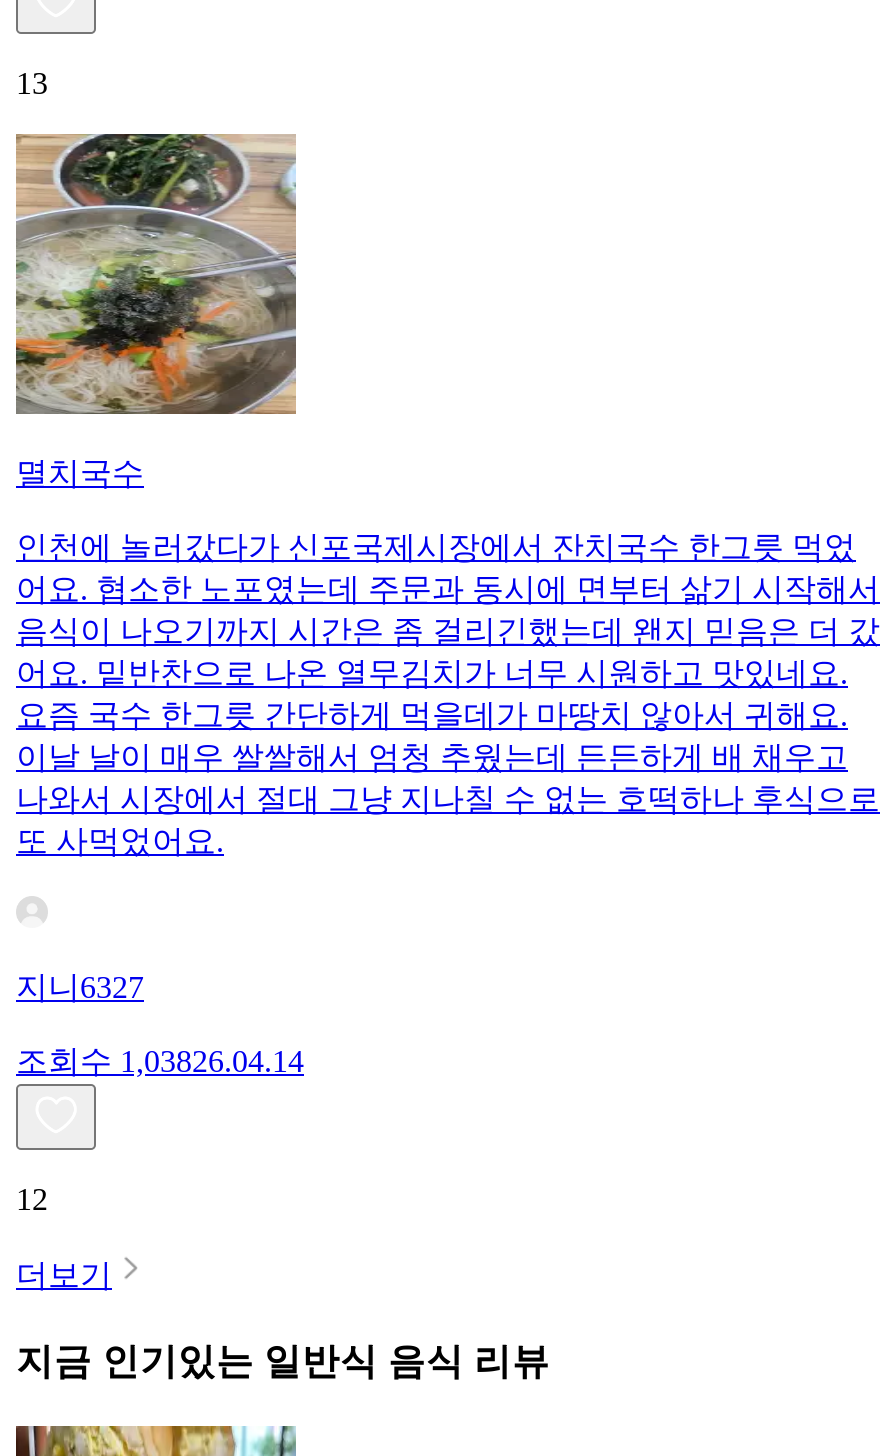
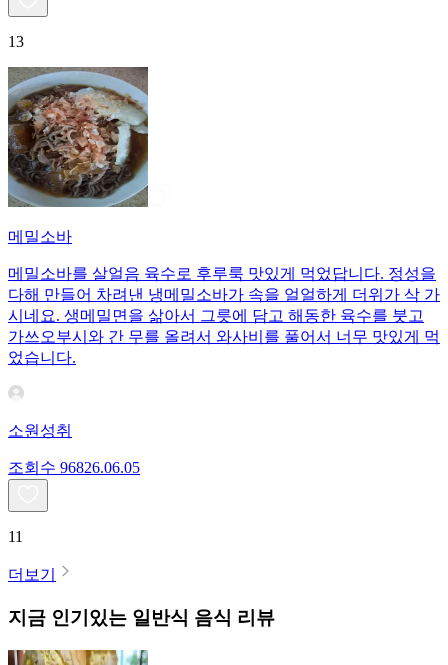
[14,132,298,490] [image] | 멸치국수 -> [7,66,148,245] [image] | 메밀소바
[16,530,880,858] 인천에 놀러갔다가 신포국제시장에서 잔치국수 한그릇 먹었 | 어요. 협소한 노포였는데 주문과 동시에 면부터 삶기 시작해서 | 음식이 나오기까지 시간은 좀 걸리긴했는데 왠지 믿음은 더 갔 | 어요. 밑반찬으로 나온 열무김치가 너무 시원하고 맛있네요. | 요즘 국수 한그릇 간단하게 먹을데가 마땅치 않아서 귀해요. | 이날 날이 매우 쌀쌀해서 엄청 추웠는데 든든하게 배 채우고 | 나와서 시장에서 절대 그냥 지나칠 수 없는 호떡하나 후식으로 | 또 사먹었어요. -> [8,265,440,366] 메밀소바를 살얼음 육수로 후루룩 맛있게 먹었답니다. 정성을 | 다해 만들어 차려낸 냉메밀소바가 속을 얼얼하게 더위가 삭 가 | 시네요. 생메밀면을 삶아서 그릇에 담고 해동한 육수를 붓고 | 가쓰오부시와 간 무를 올려서 와사비를 풀어서 너무 맛있게 먹 | 었습니다.
[16,970,144,1004] 지니6327 -> [8,422,72,439] 소원성취
[16,1044,304,1078] 조회수 1,03826.04.14 -> [8,459,140,476] 조회수 96826.06.05
[16,1182,48,1216] 12 -> [8,528,23,545] 11

